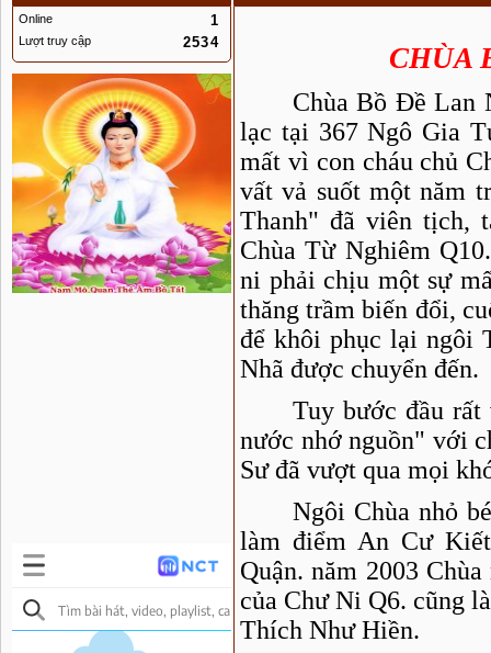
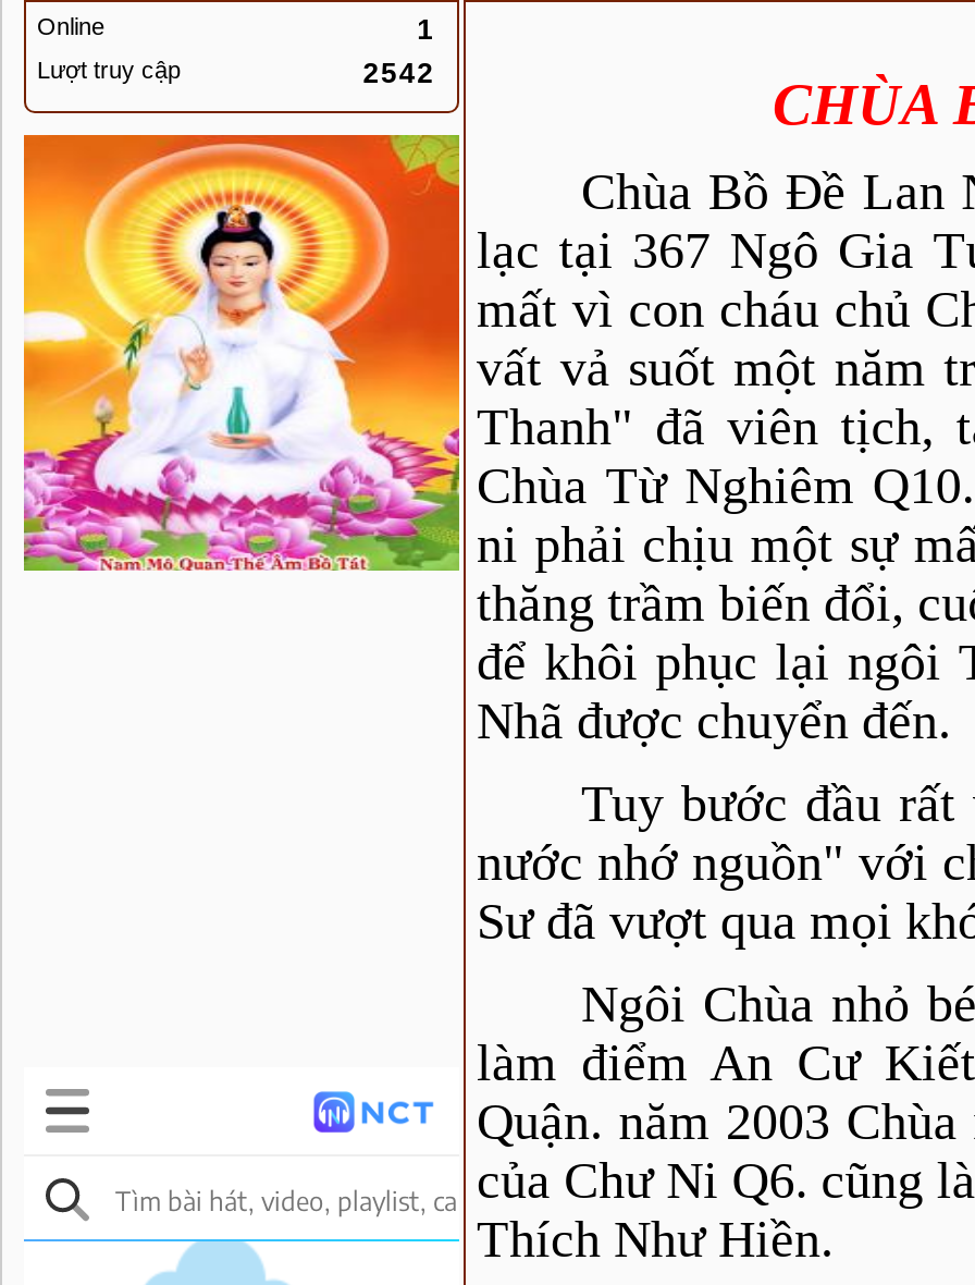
[183,34,219,50] 2534 -> [363,57,435,89] 2542

